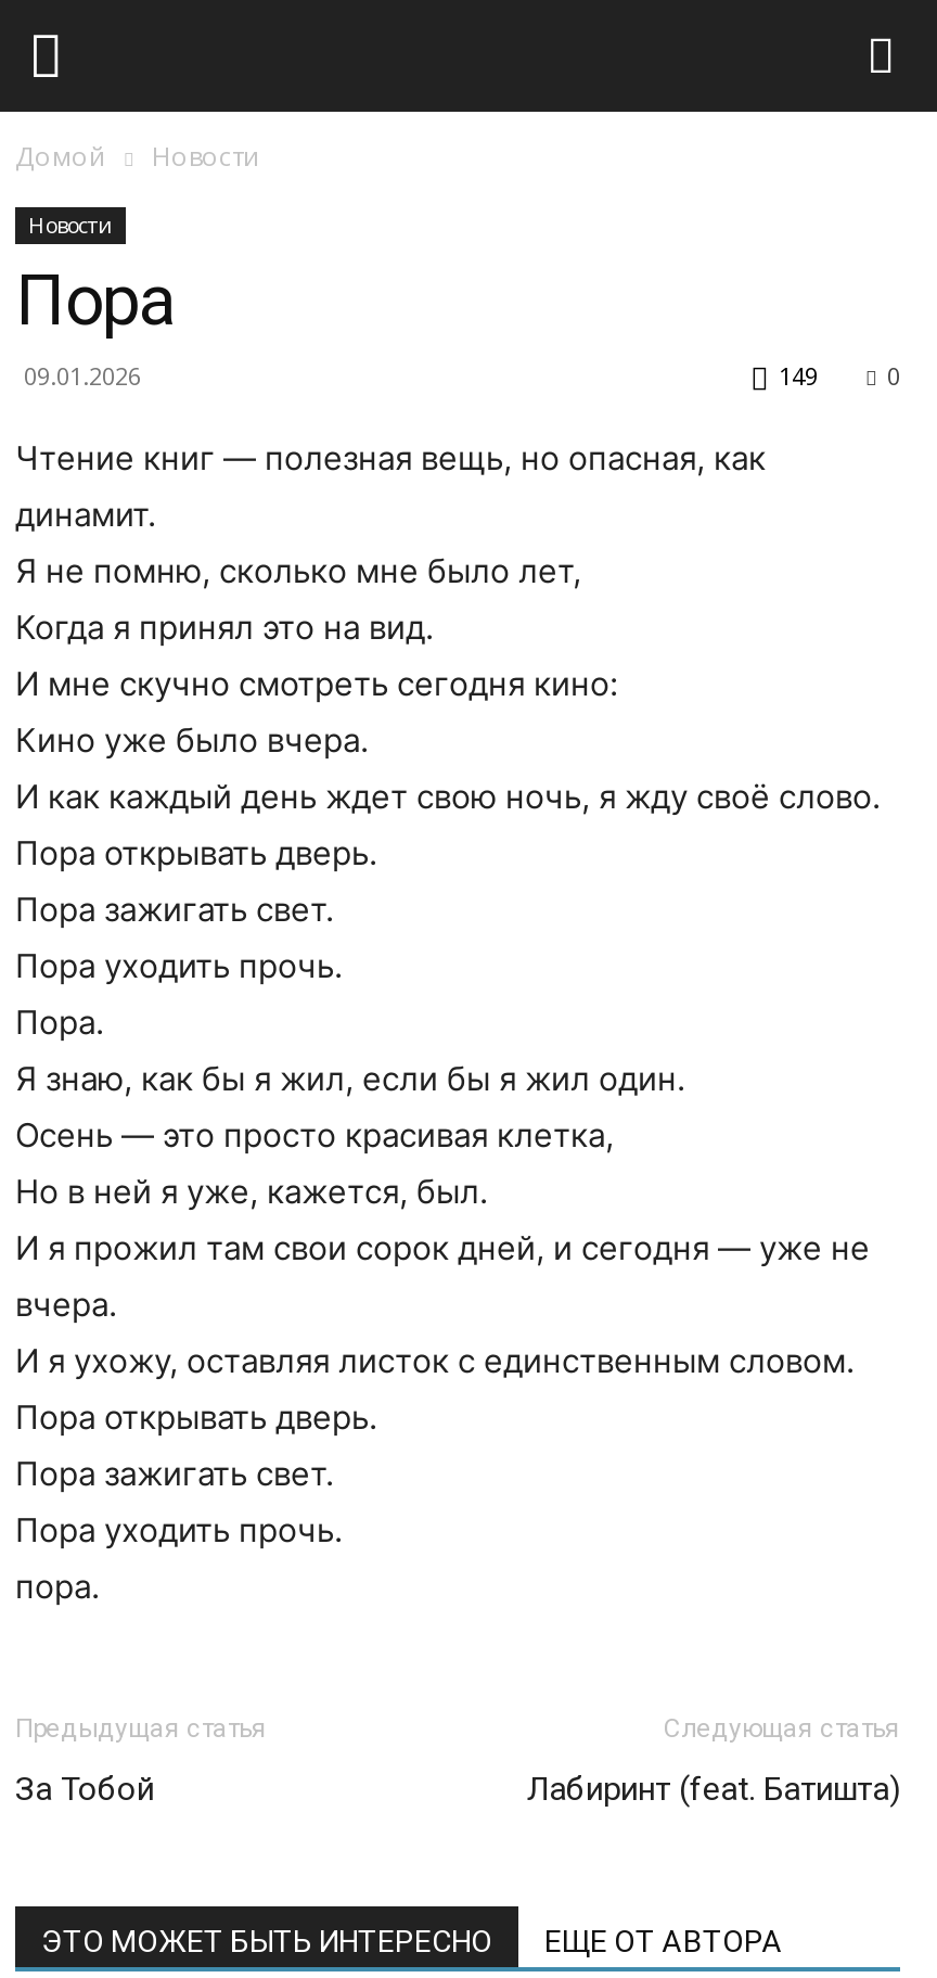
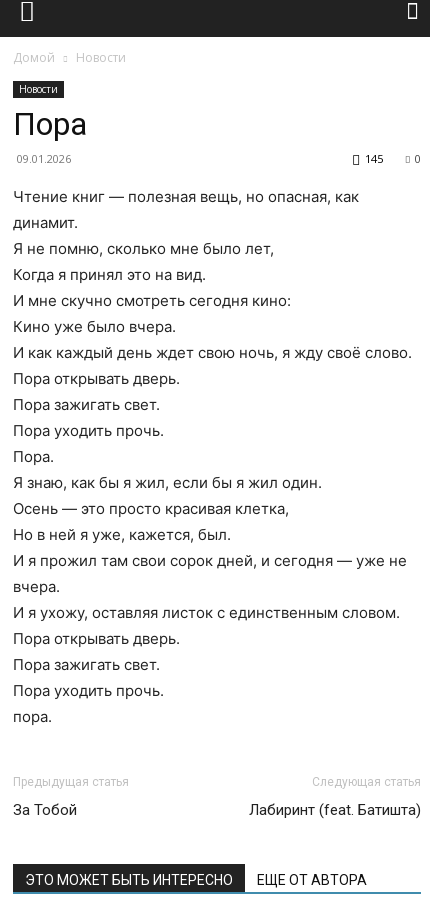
[779,359,818,392] 149 -> [365,151,383,166] 145

